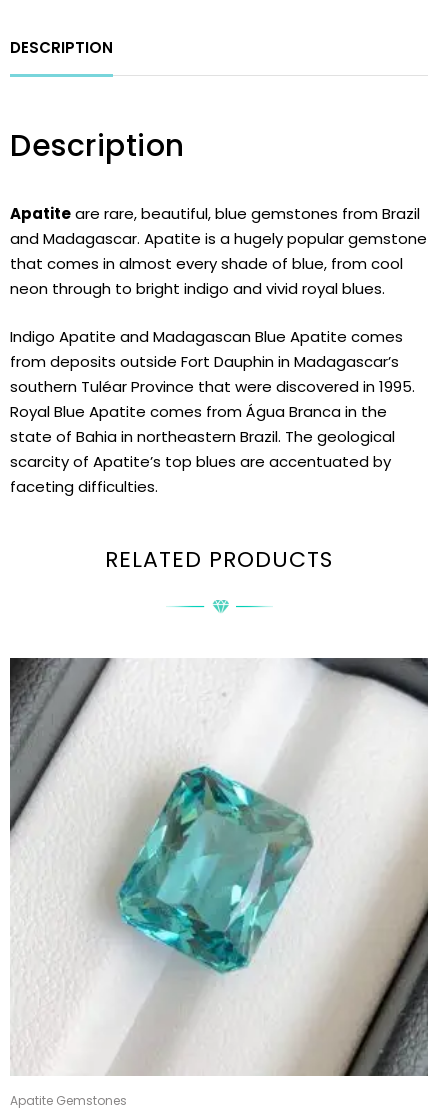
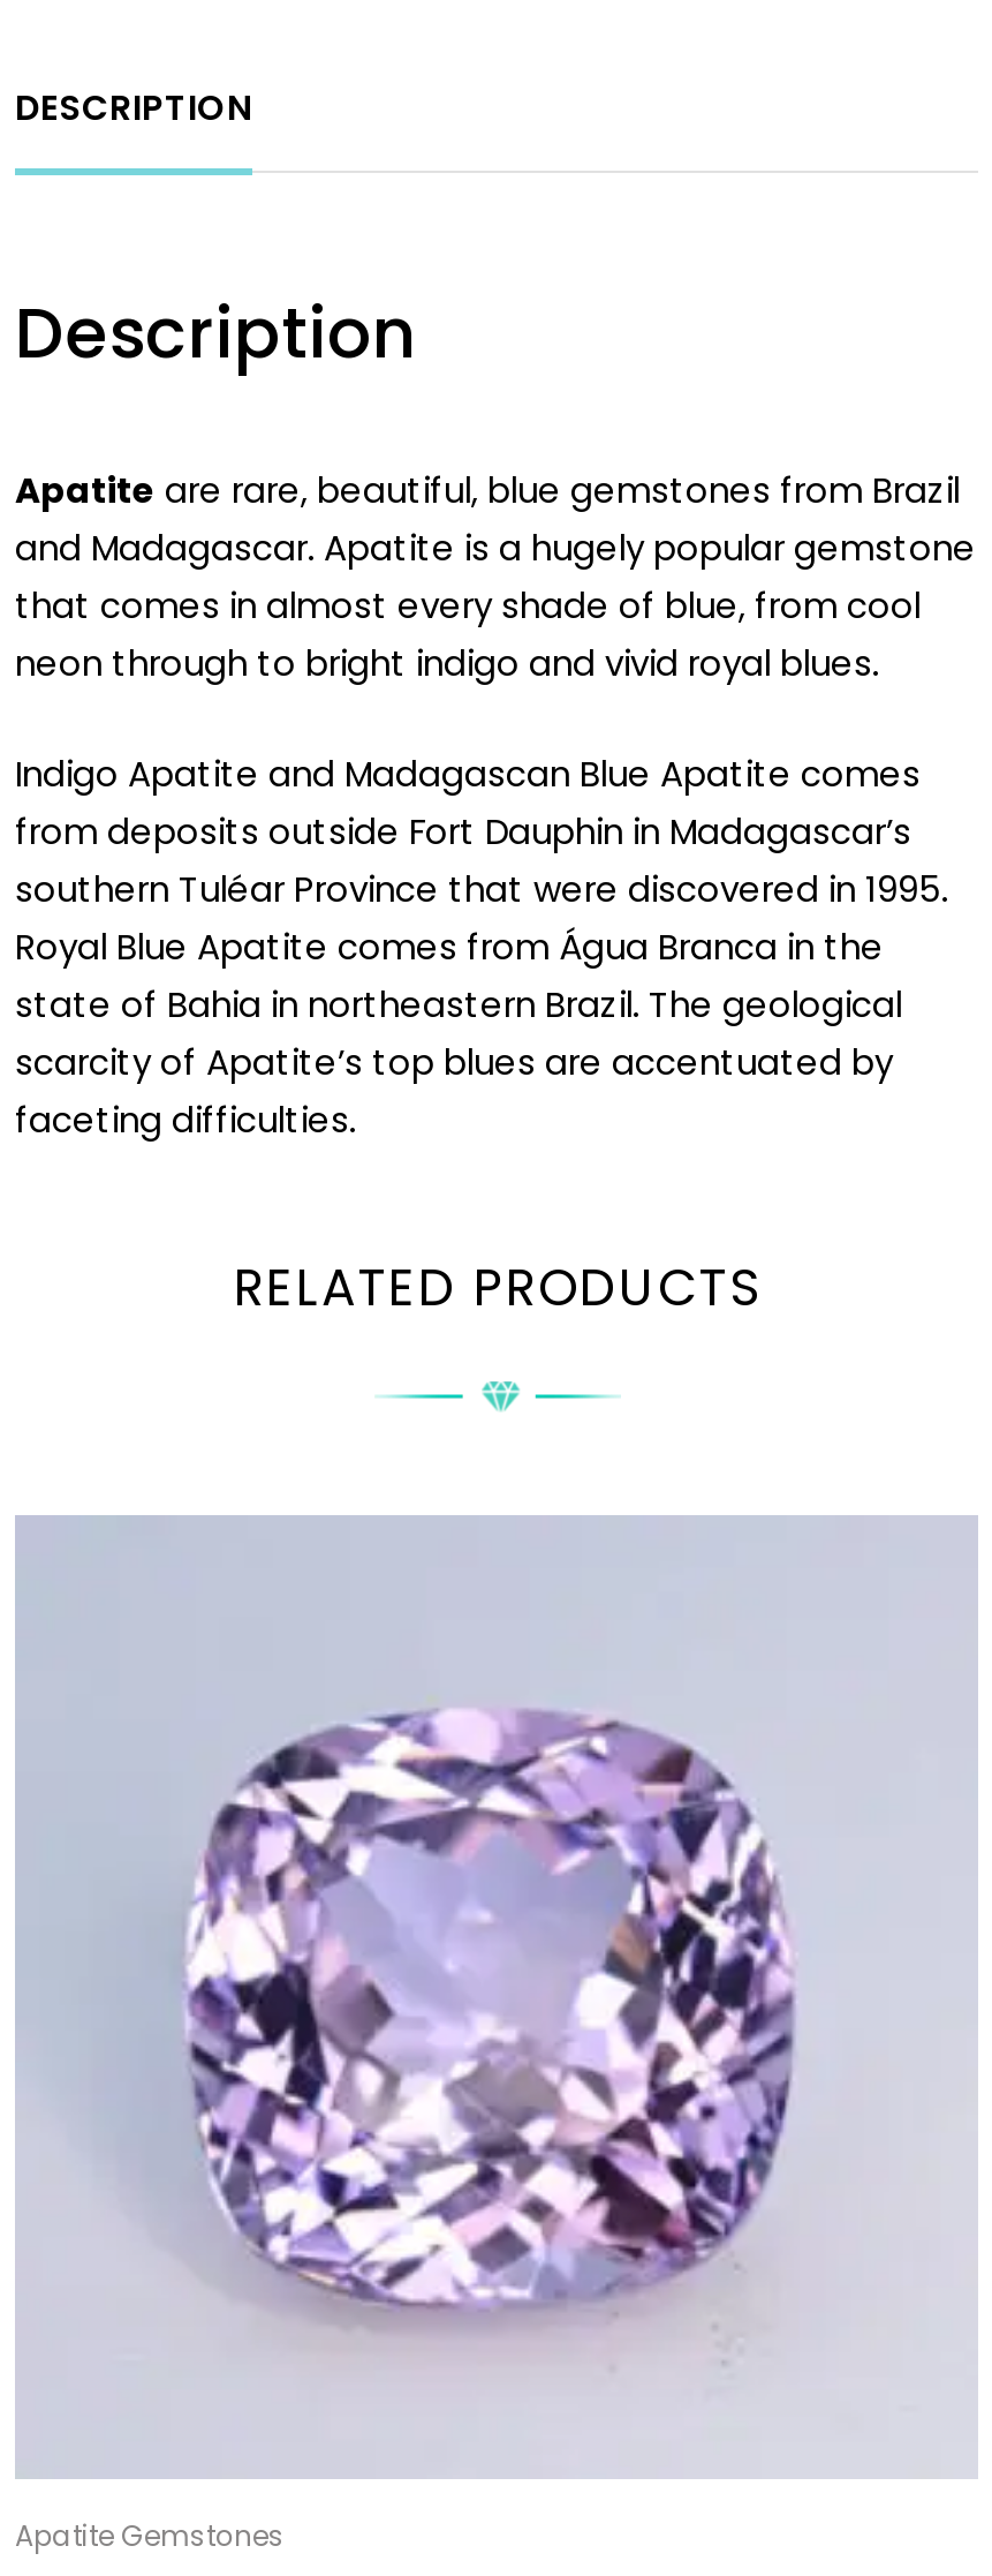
[9,657,429,1077] [image] -> [15,1515,978,2479] [image]

